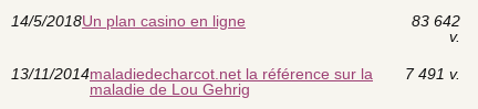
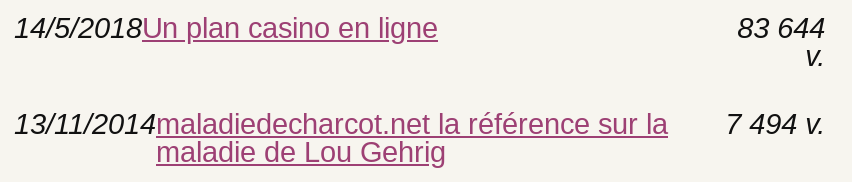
[411,12,460,29] 83 642 -> [737,11,825,43] 83 644
[11,64,460,82] 13/11/2014maladiedecharcot.net la référence sur la 7 491 v. -> [14,107,825,139] 13/11/2014maladiedecharcot.net la référence sur la 7 494 v.

